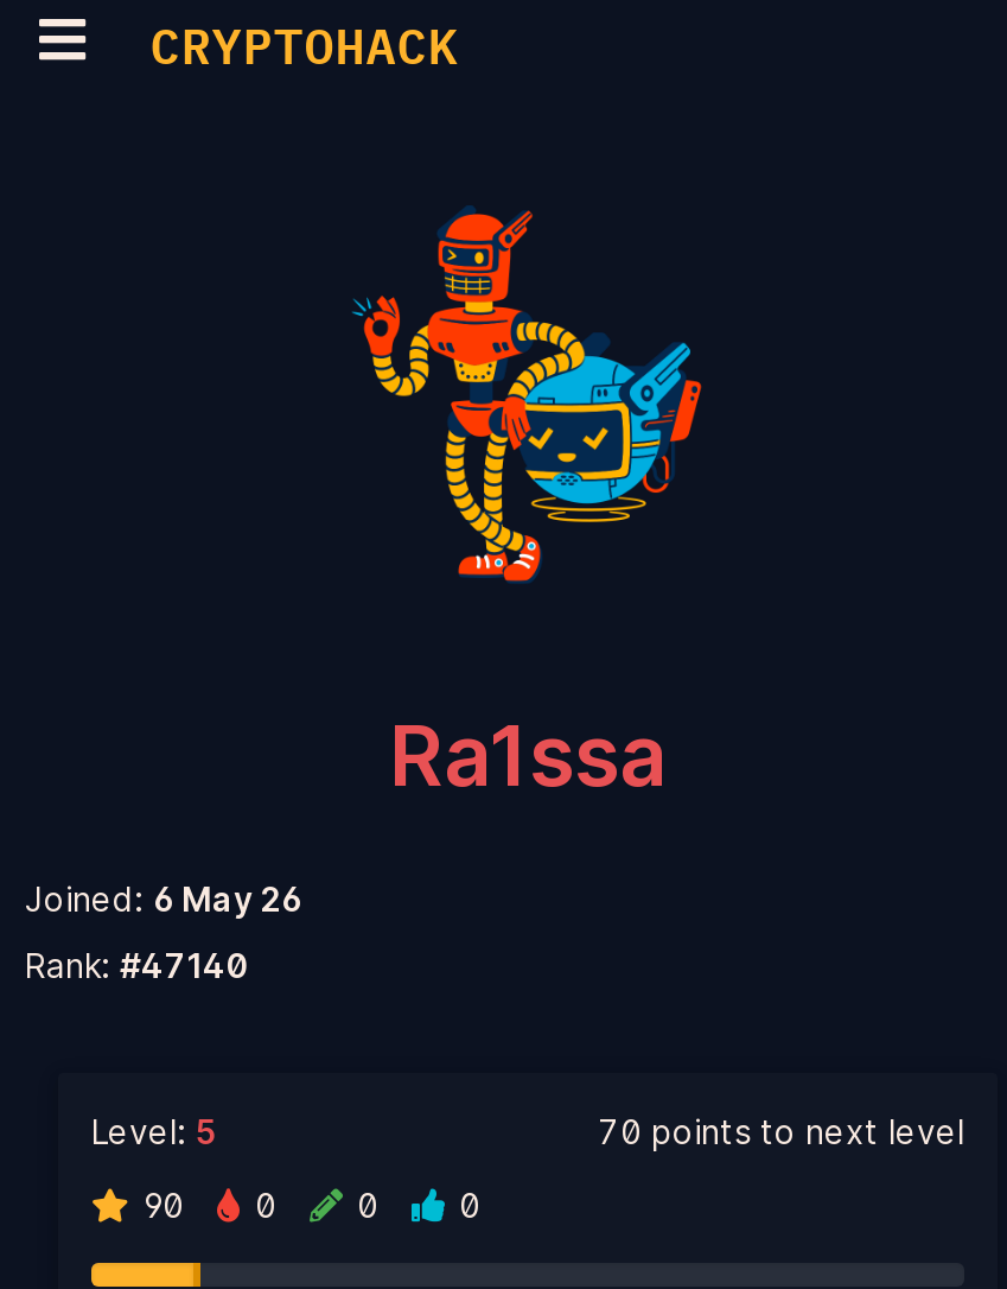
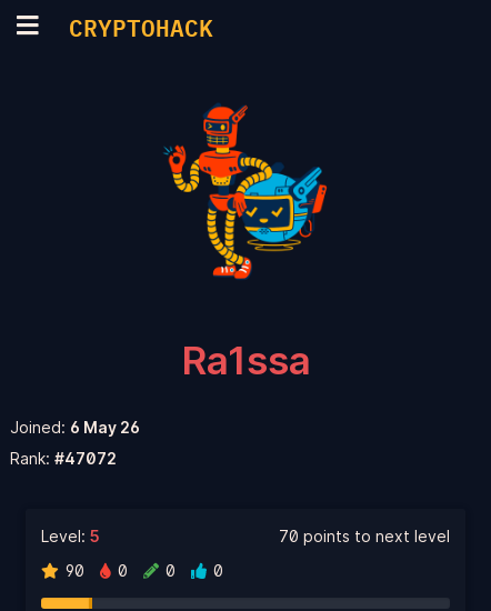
[25,945,250,985] Rank: #47140 -> [10,449,117,468] Rank: #47072

